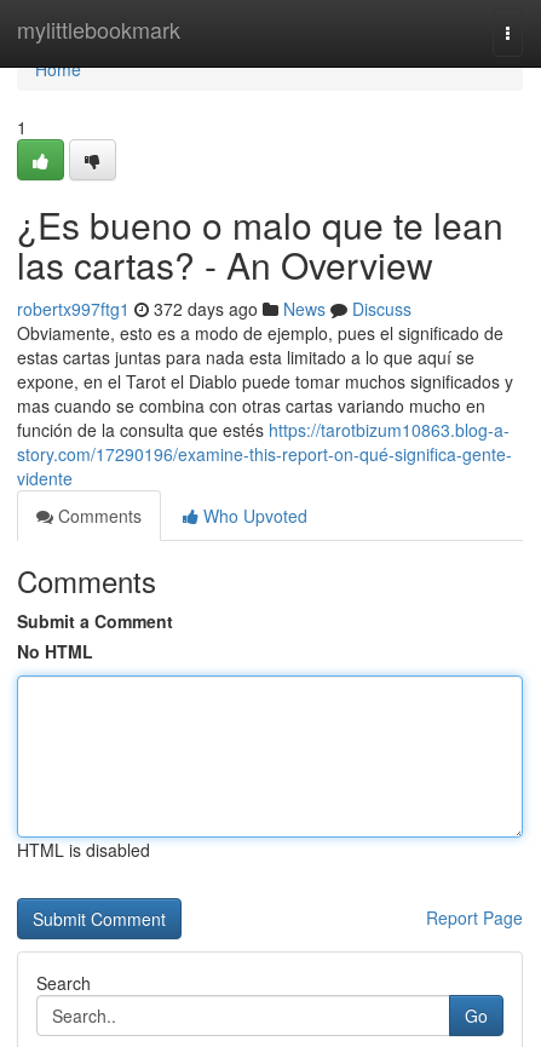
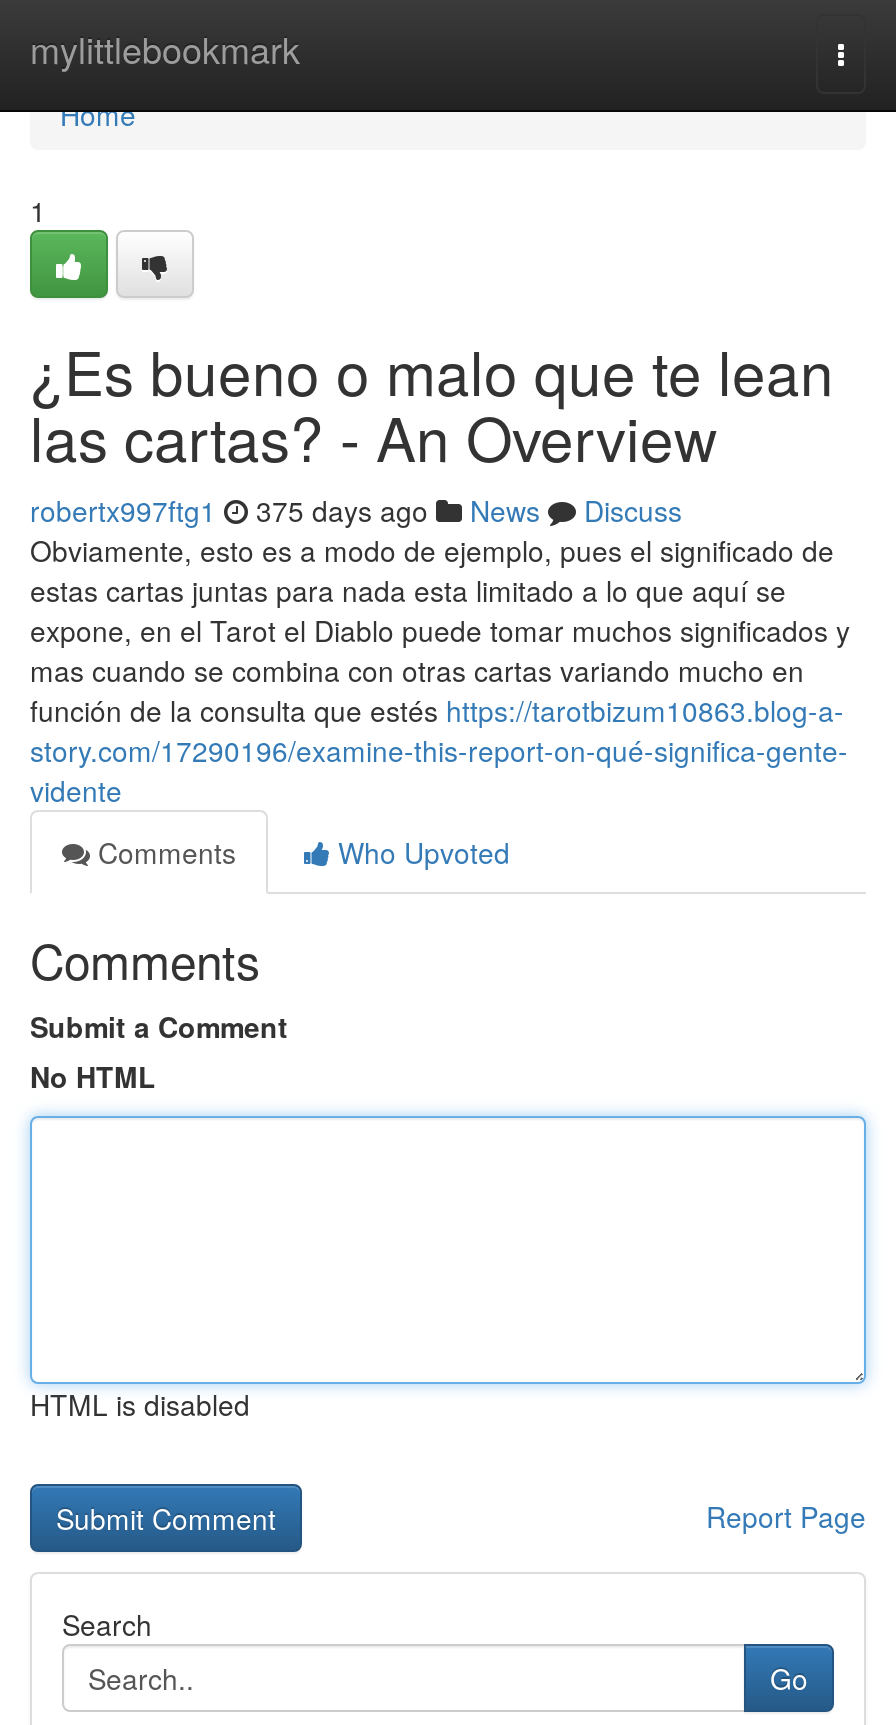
[17,297,411,321] robertx997ftg1 372 days ago News Discuss -> [30,490,682,530] robertx997ftg1 375 days ago News Discuss

